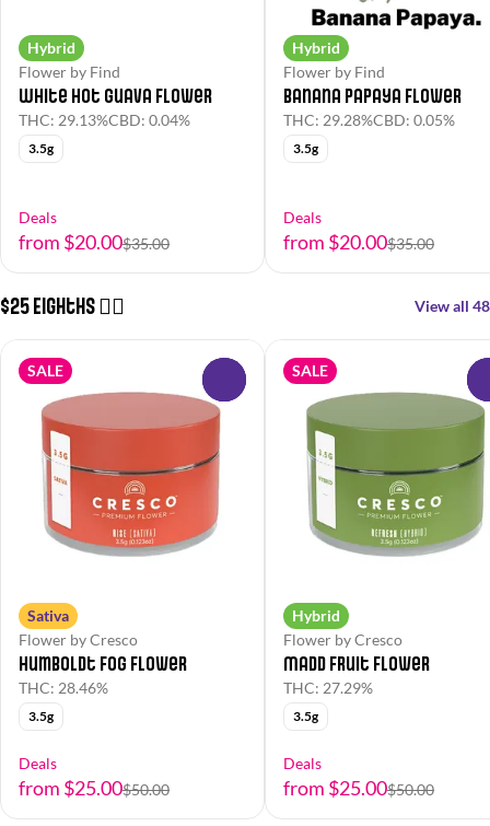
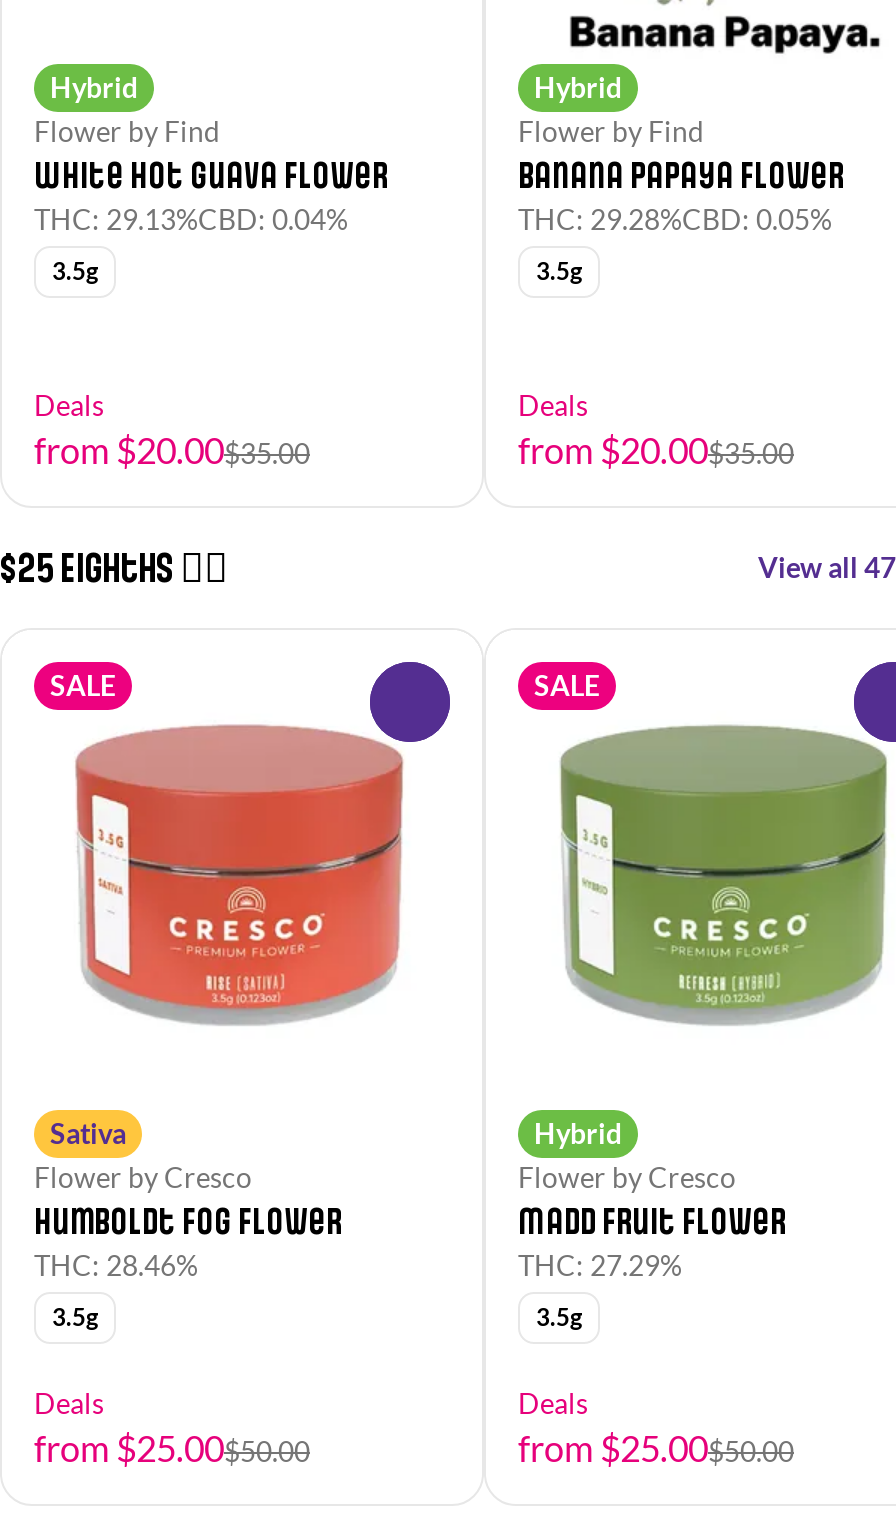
[415,296,490,315] View all 48 -> [758,550,896,584] View all 47

